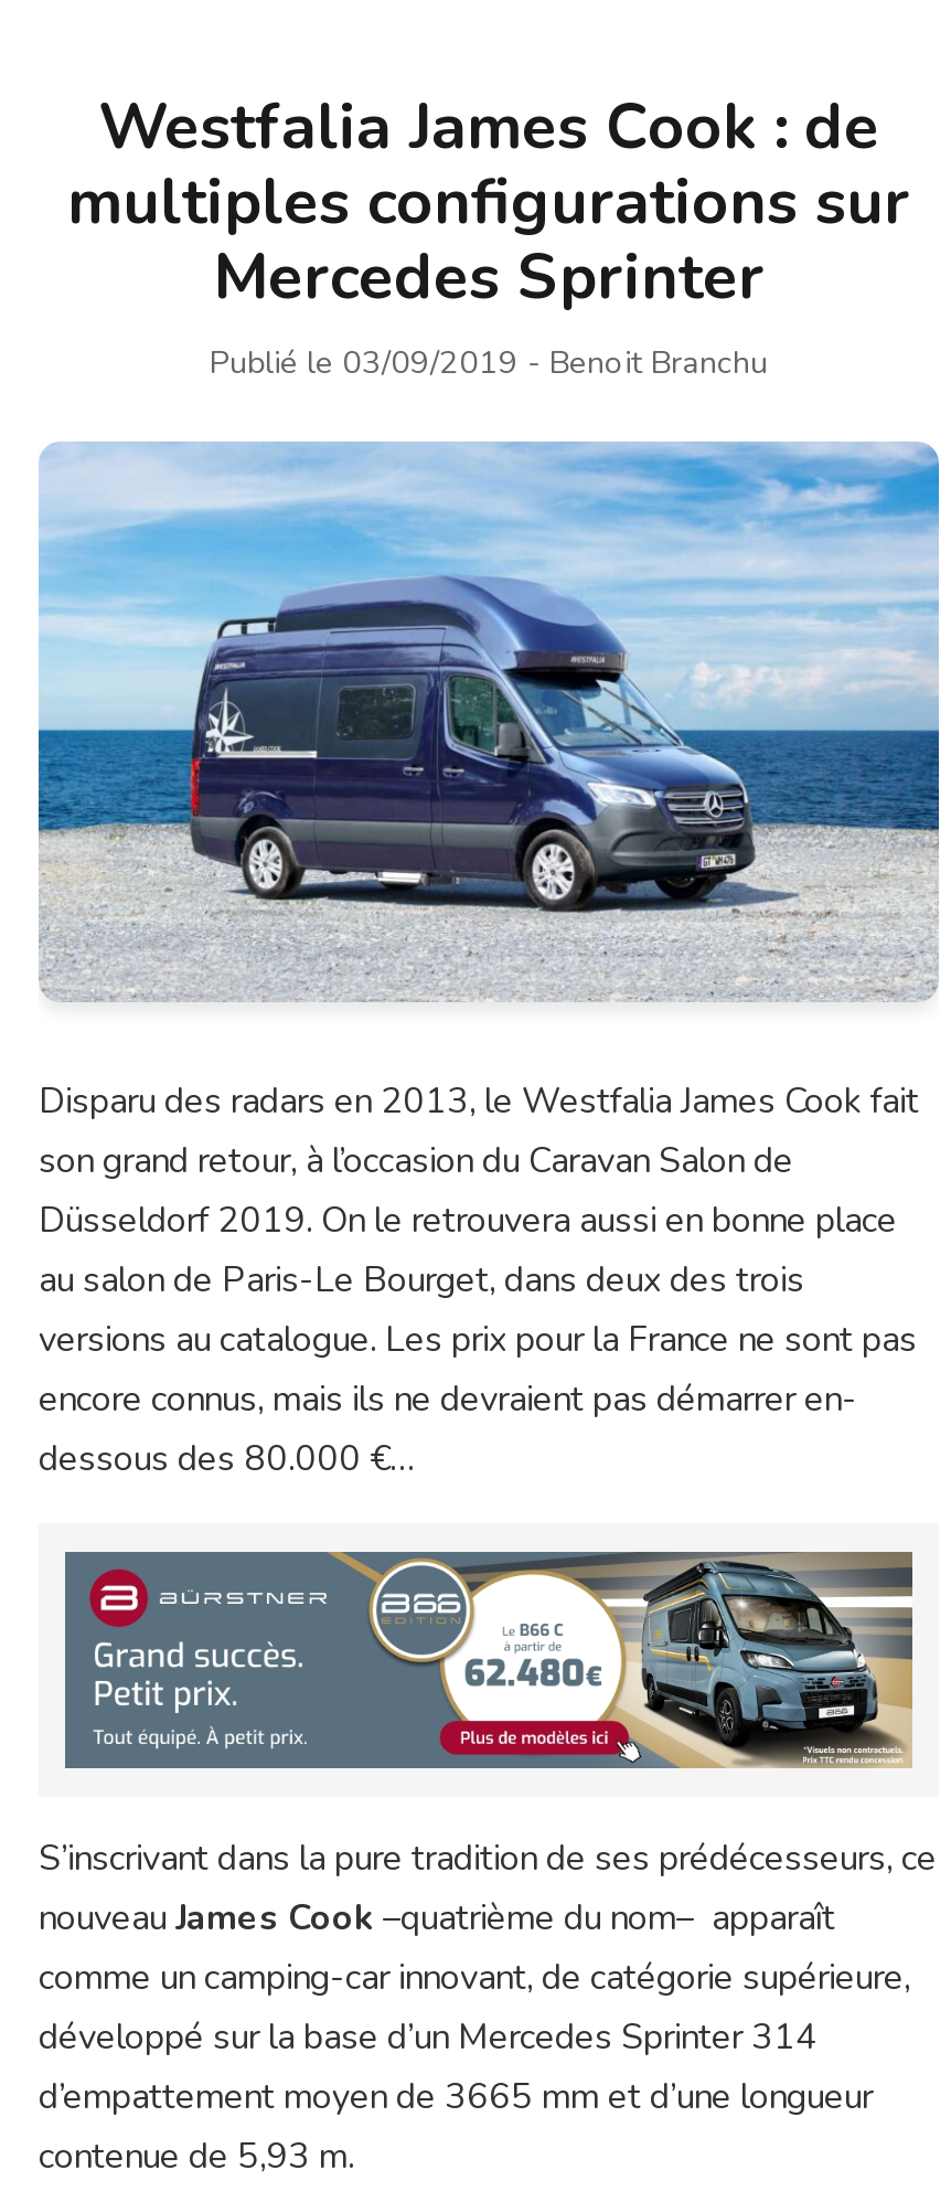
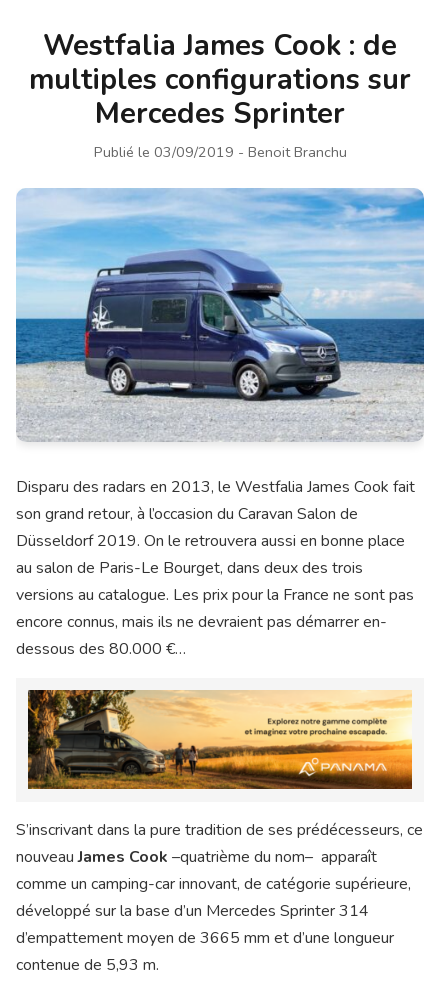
[63,1550,915,1770] [image] -> [27,689,412,790] [image]

